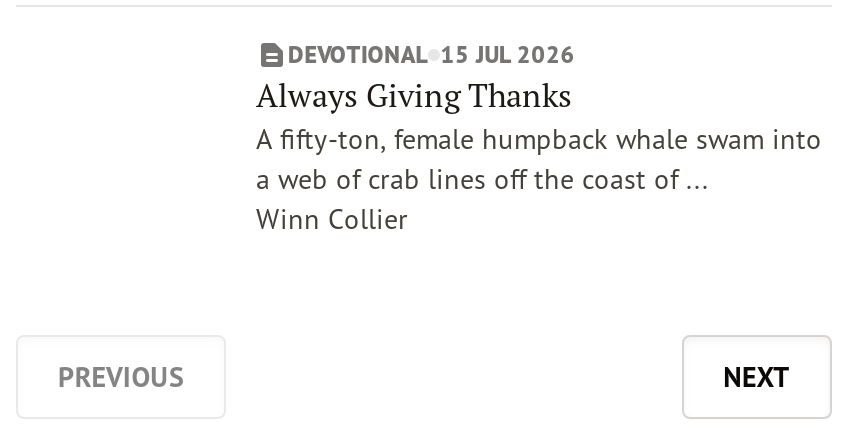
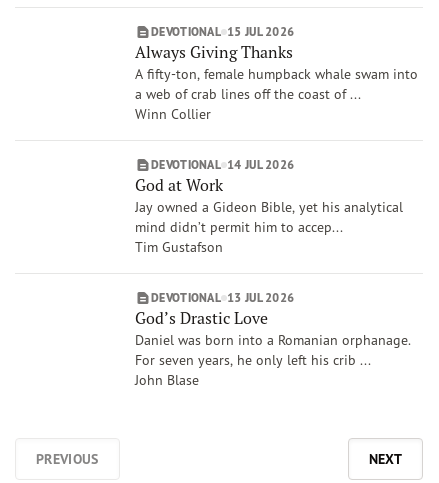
none -> [135,157,411,388] DEVOTIONAL 14 JUL 2026 | God at Work | Jay owned a Gideon Bible, yet his analytical | mind didn’t permit him to accep... | Tim Gustafson | DEVOTIONAL 13 JUL 2026 | God’s Drastic Love | Daniel was born into a Romanian orphanage. | For seven years, he only left his crib ... | John Blase

